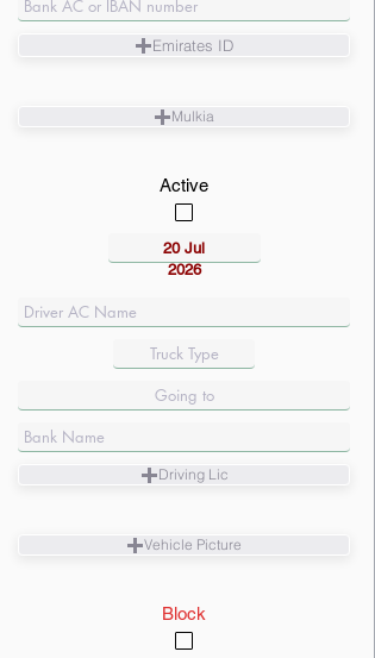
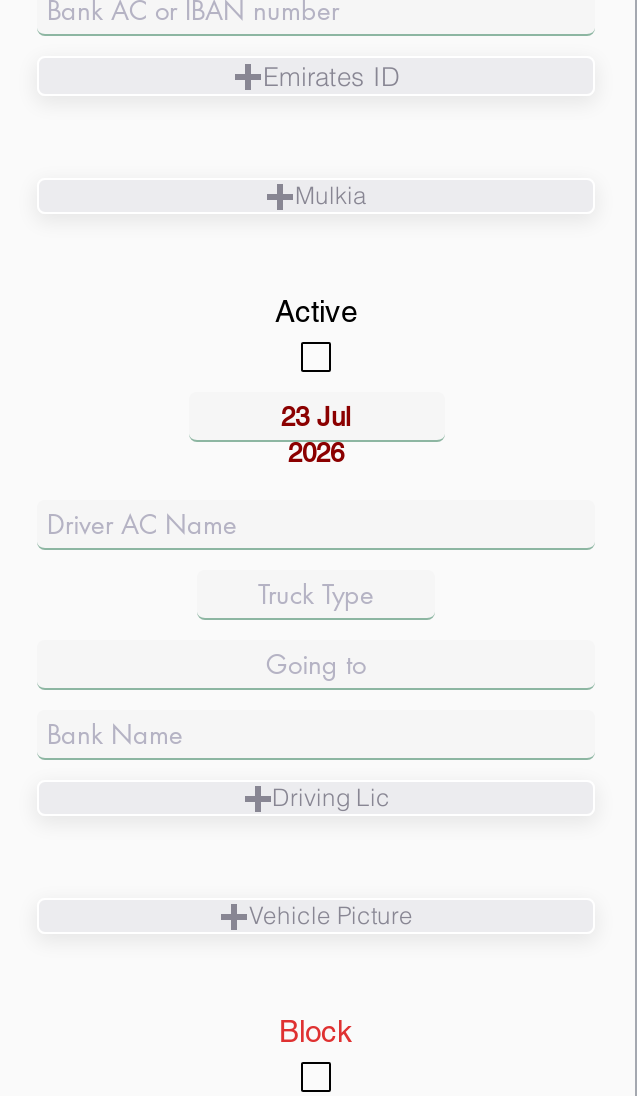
[163,239,205,257] 20 Jul -> [281,402,351,432] 23 Jul

